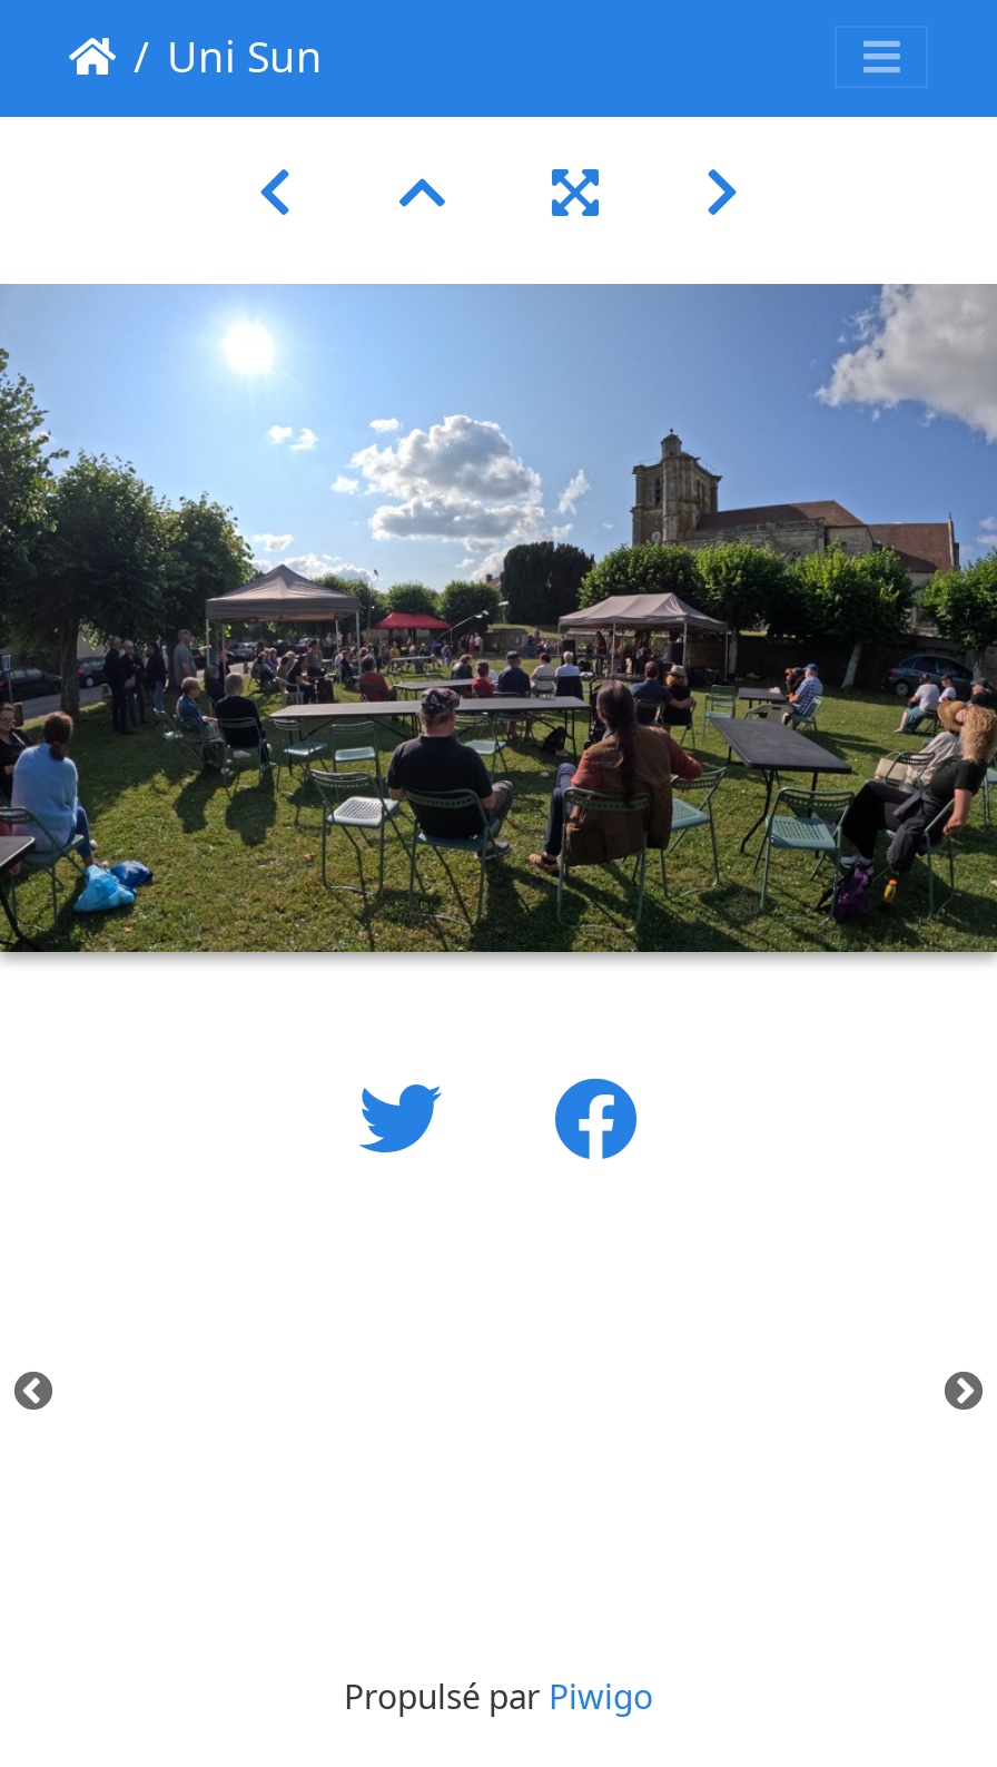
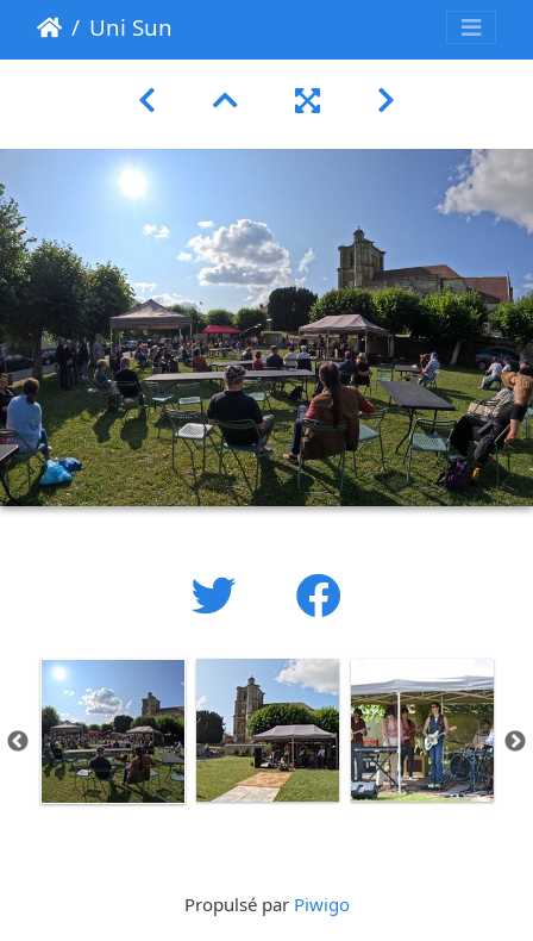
none -> [40,659,186,805] [image]
none -> [195,658,340,804] [image]
none -> [350,675,495,804] [image]

